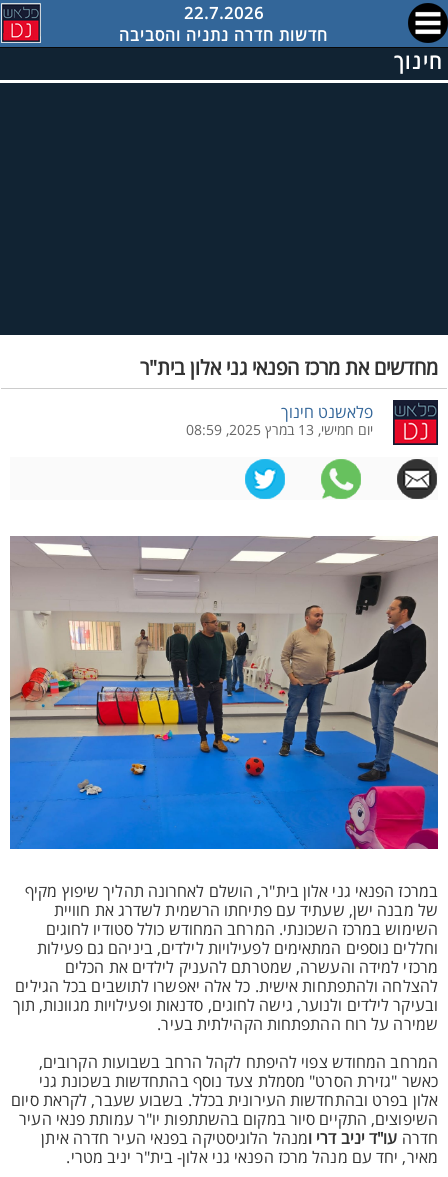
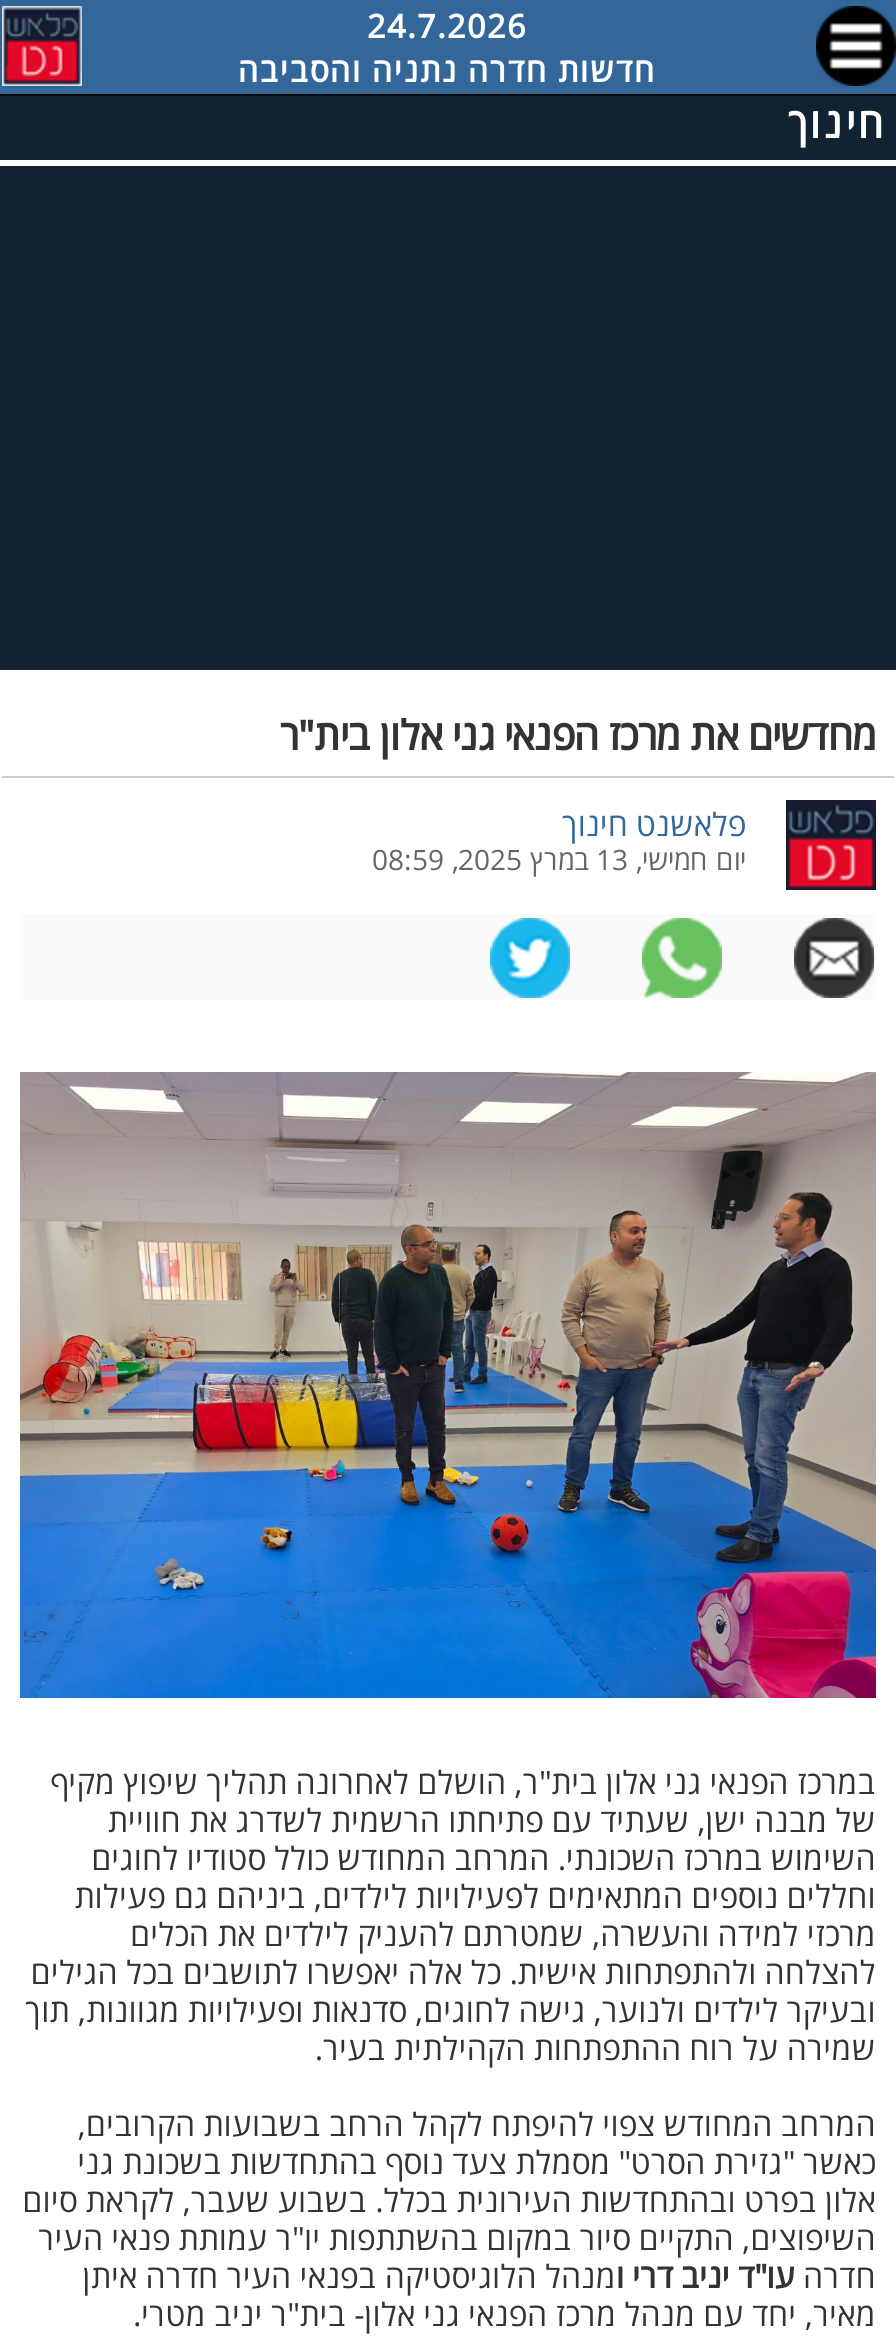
[183,4,263,24] 22.7.2026 -> [367,8,527,48] 24.7.2026

